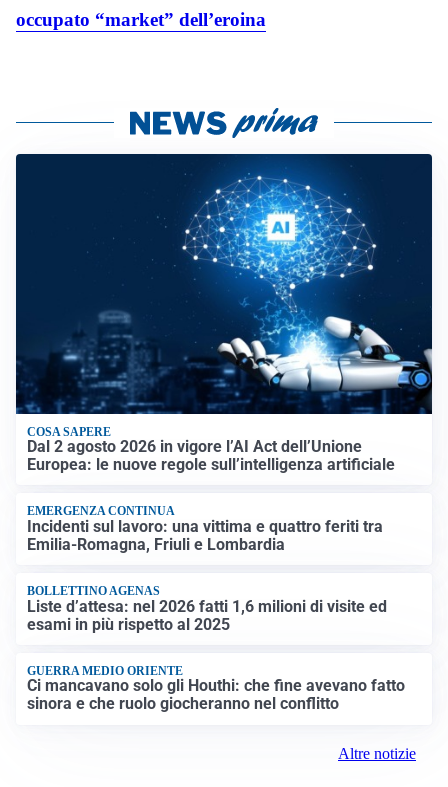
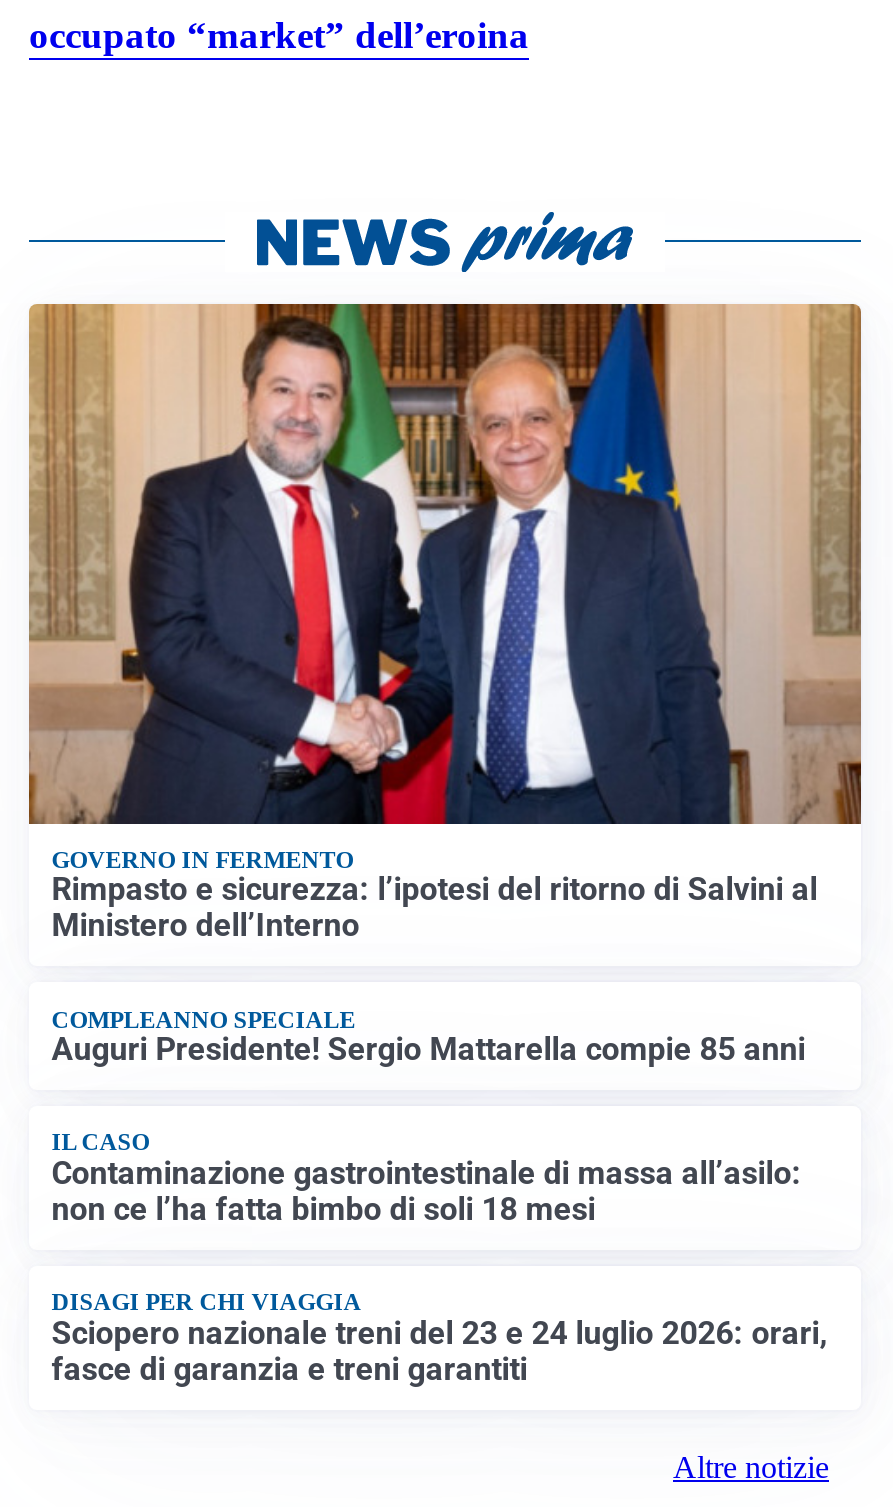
[15,153,433,474] [image] | COSA SAPERE | Dal 2 agosto 2026 in vigore l’AI Act dell’Unione | Europea: le nuove regole sull’intelligenza artificiale -> [27,302,863,944] [image] | GOVERNO IN FERMENTO | Rimpasto e sicurezza: l’ipotesi del ritorno di Salvini al | Ministero dell’Interno
[27,504,383,554] EMERGENZA CONTINUA | Incidenti sul lavoro: una vittima e quattro feriti tra | Emilia-Romagna, Friuli e Lombardia -> [51,1005,805,1068] COMPLEANNO SPECIALE | Auguri Presidente! Sergio Mattarella compie 85 anni
[27,584,387,634] BOLLETTINO AGENAS | Liste d’attesa: nel 2026 fatti 1,6 milioni di visite ed | esami in più rispetto al 2025 -> [51,1128,801,1227] IL CASO | Contaminazione gastrointestinale di massa all’asilo: | non ce l’ha fatta bimbo di soli 18 mesi
[27,664,405,713] GUERRA MEDIO ORIENTE | Ci mancavano solo gli Houthi: che fine avevano fatto | sinora e che ruolo giocheranno nel conflitto -> [51,1288,827,1387] DISAGI PER CHI VIAGGIA | Sciopero nazionale treni del 23 e 24 luglio 2026: orari, | fasce di garanzia e treni garantiti

